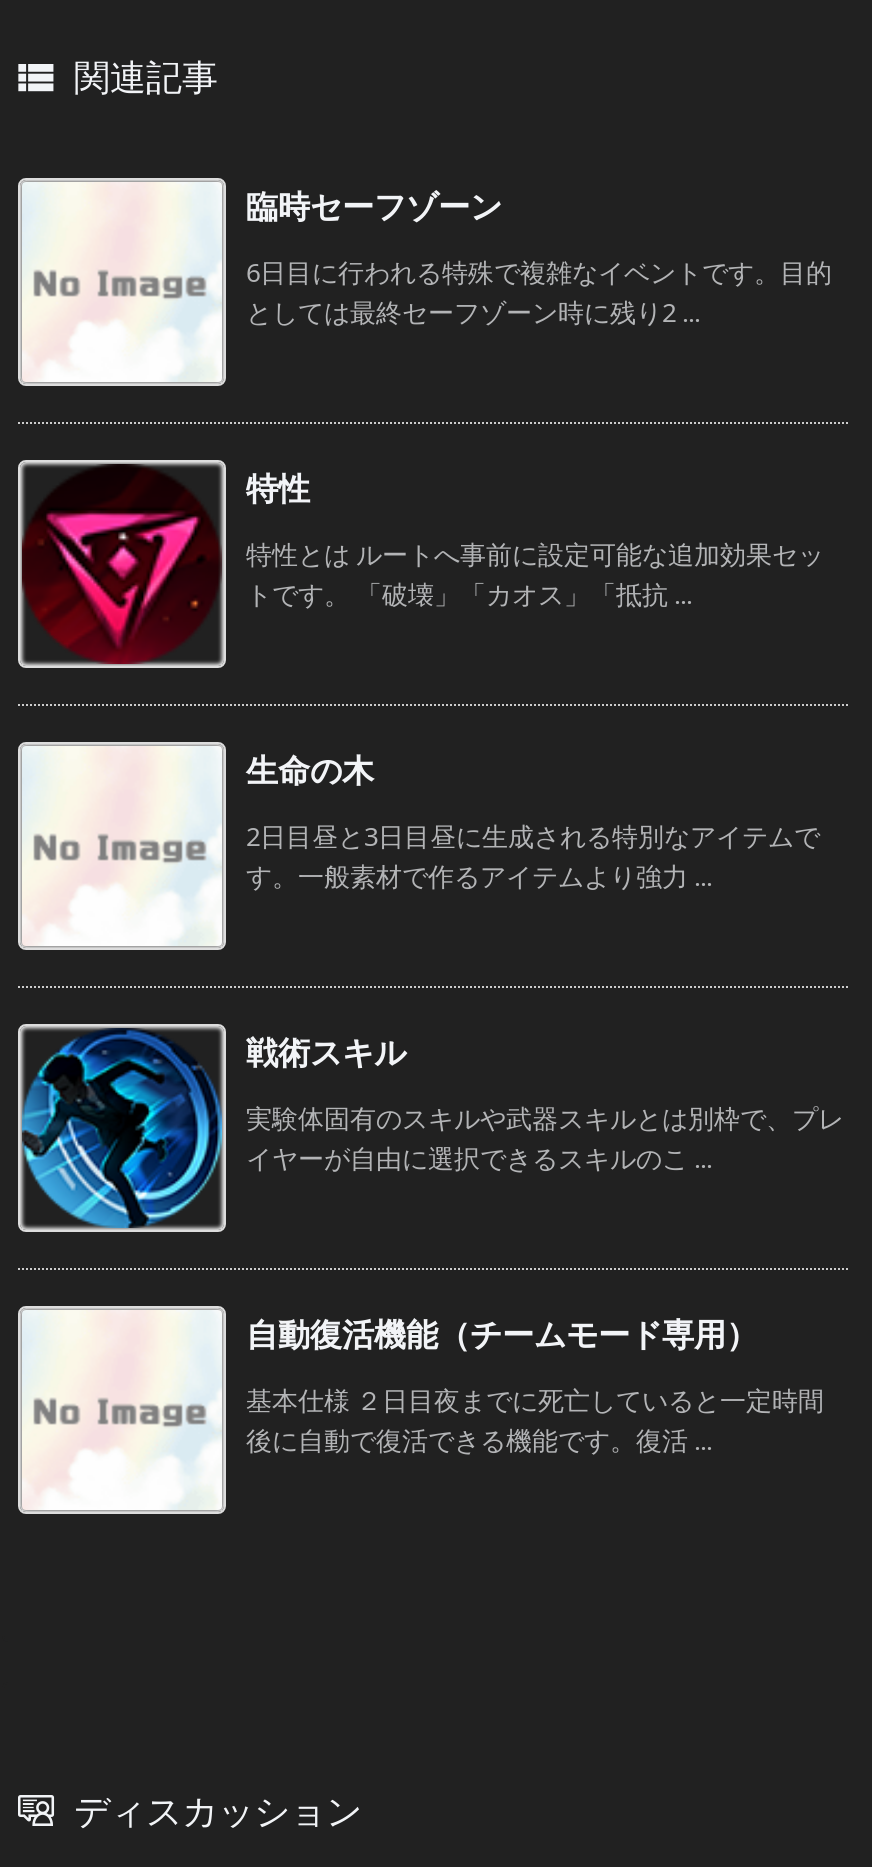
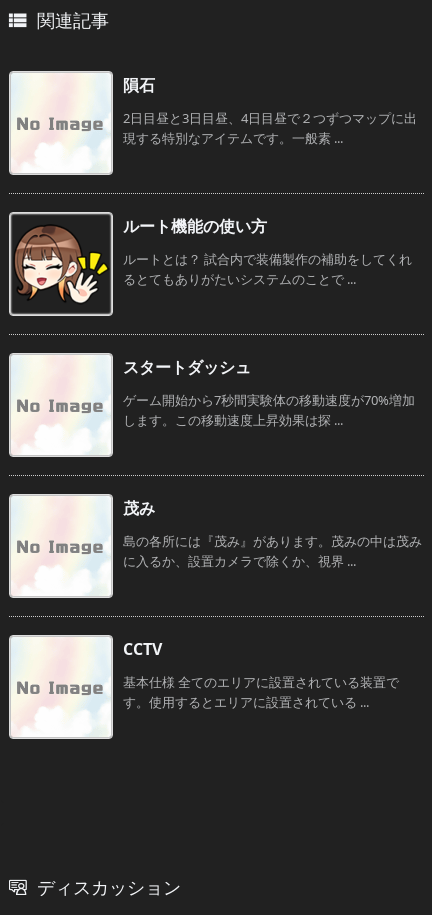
[246,184,502,228] 臨時セーフゾーン -> [123,74,155,96] 隕石
[246,254,832,330] 6日目に行われる特殊で複雑なイベントです。目的 | としては最終セーフゾーン時に残り2 ... -> [123,109,417,147] 2日目昼と3日目昼、4日目昼で２つずつマップに出 | 現する特別なアイテムです。一般素 ...
[22,459,310,669] [image] | 特性 -> [11,215,267,314] [image] | ルート機能の使い方
[246,536,824,612] 特性とは ルートへ事前に設定可能な追加効果セッ | トです。 「破壊」「カオス」「抵抗 ... -> [123,250,412,288] ルートとは？ 試合内で装備製作の補助をしてくれ | るとてもありがたいシステムのことで ...
[246,748,374,792] 生命の木 -> [123,356,251,378] スタートダッシュ
[246,818,820,894] 2日目昼と3日目昼に生成される特別なアイテムで | す。一般素材で作るアイテムより強力 ... -> [123,391,415,429] ゲーム開始から7秒間実験体の移動速度が70%増加 | します。この移動速度上昇効果は探 ...
[22,1023,406,1233] [image] | 戦術スキル -> [10,495,155,597] [image] | 茂み
[246,1100,844,1176] 実験体固有のスキルや武器スキルとは別枠で、プレ | イヤーが自由に選択できるスキルのこ ... -> [123,532,422,570] 島の各所には『茂み』があります。茂みの中は茂み | に入るか、設置カメラで除くか、視界 ...
[246,1312,758,1356] 自動復活機能（チームモード専用） -> [123,638,162,660] CCTV
[246,1382,824,1458] 基本仕様 ２日目夜までに死亡していると一定時間 | 後に自動で復活できる機能です。復活 ... -> [123,673,399,711] 基本仕様 全てのエリアに設置されている装置で | す。使用するとエリアに設置されている ...

